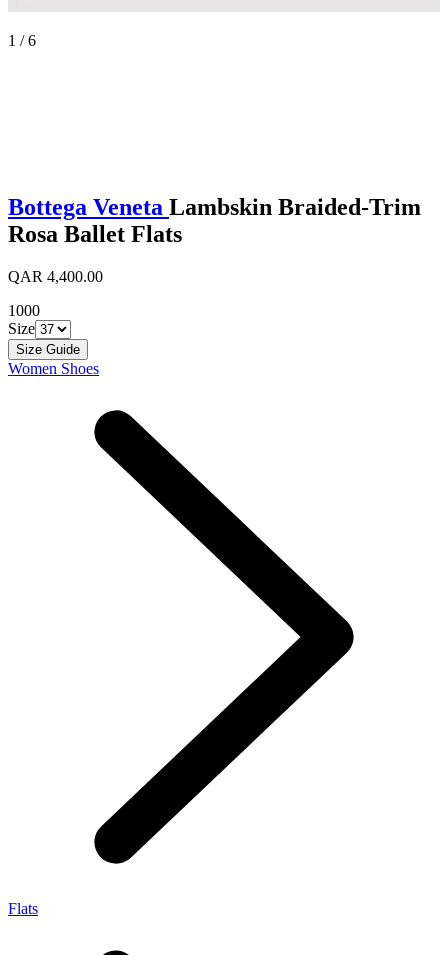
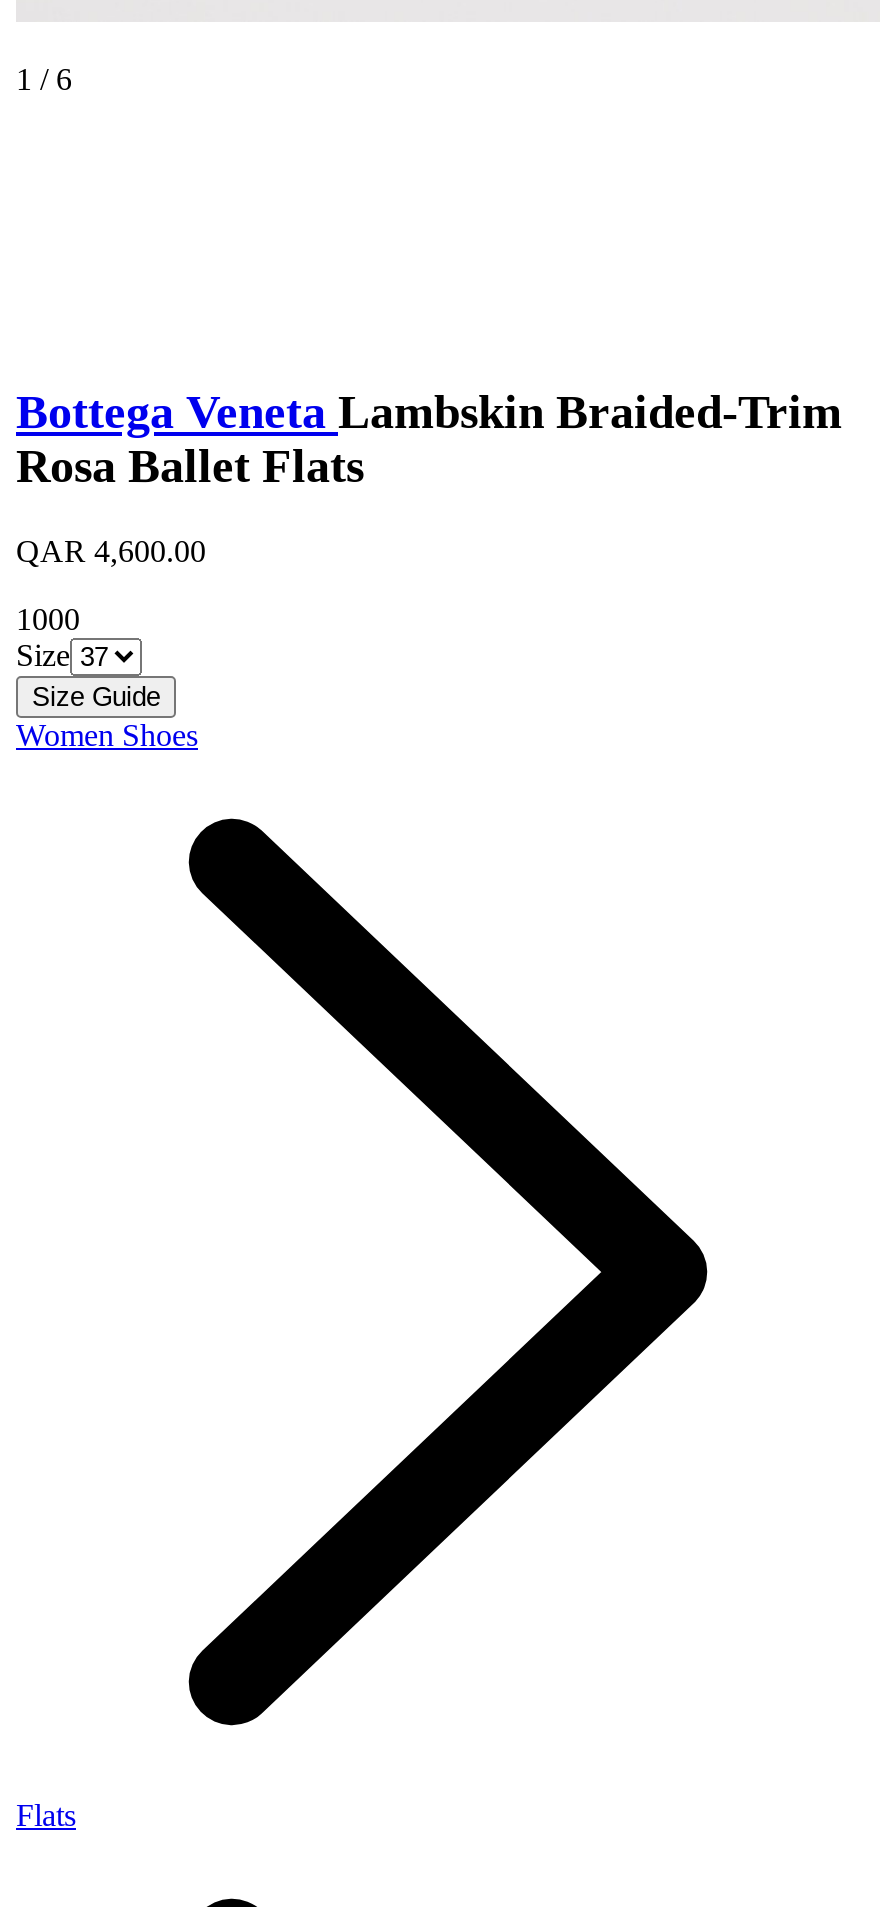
[8,268,103,285] QAR 4,400.00 -> [16,533,206,567] QAR 4,600.00

